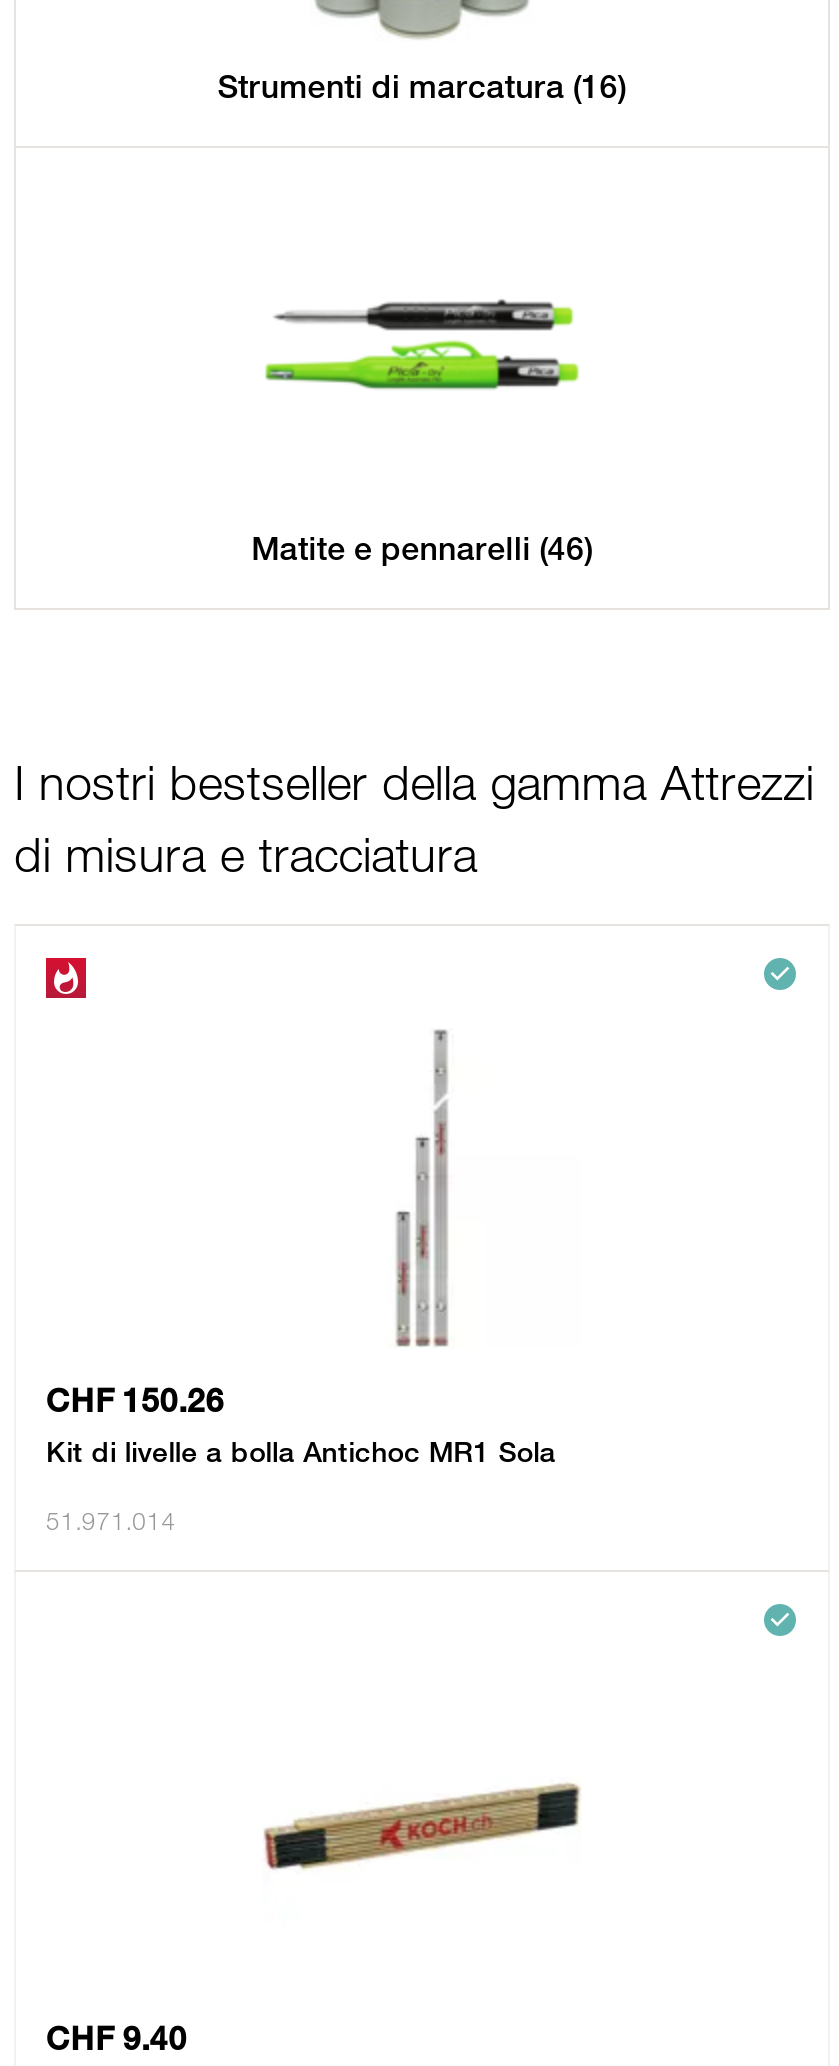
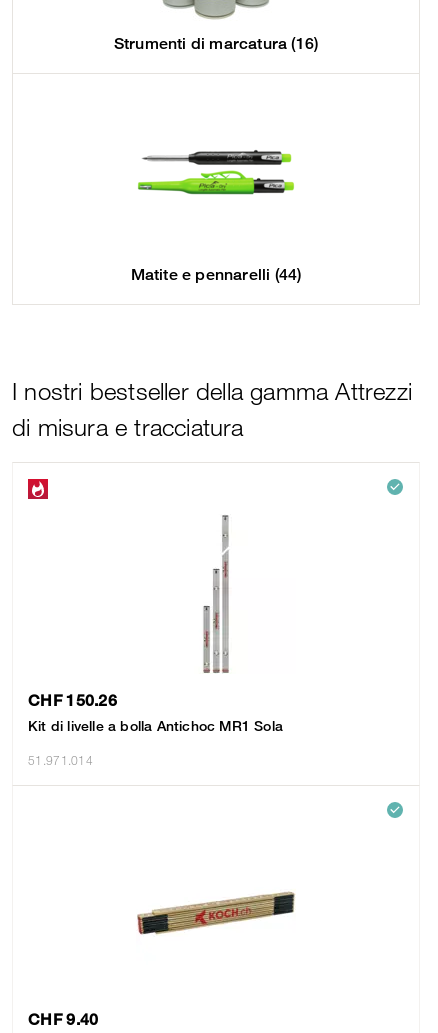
[251,531,593,569] Matite e pennarelli (46) -> [131,265,301,284] Matite e pennarelli (44)

